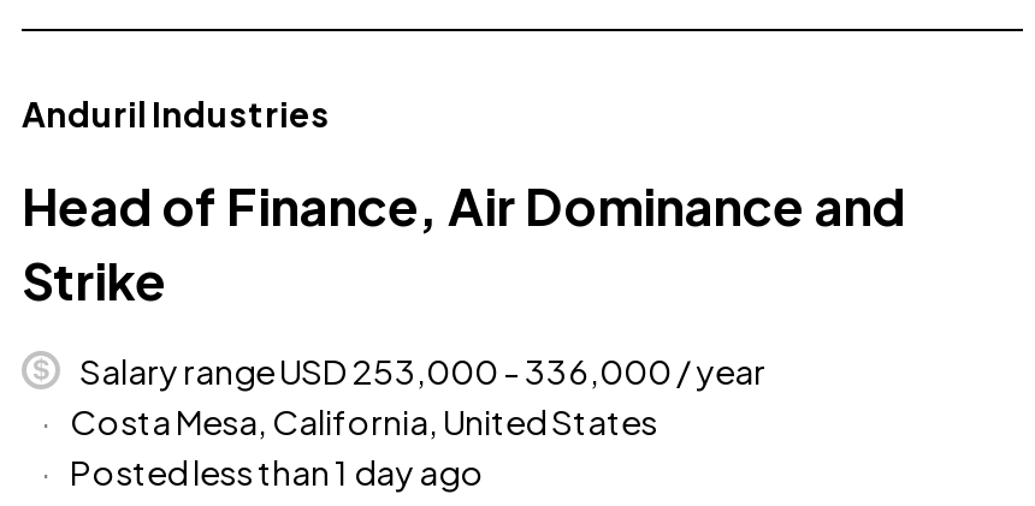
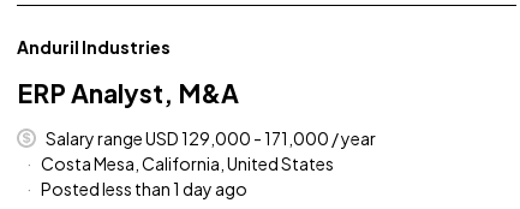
[22,173,905,312] Head of Finance, Air Dominance and | Strike -> [17,77,239,109] ERP Analyst, M&A
[79,348,765,391] Salary range USD 253,000 - 336,000 / year -> [46,127,376,149] Salary range USD 129,000 - 171,000 / year

